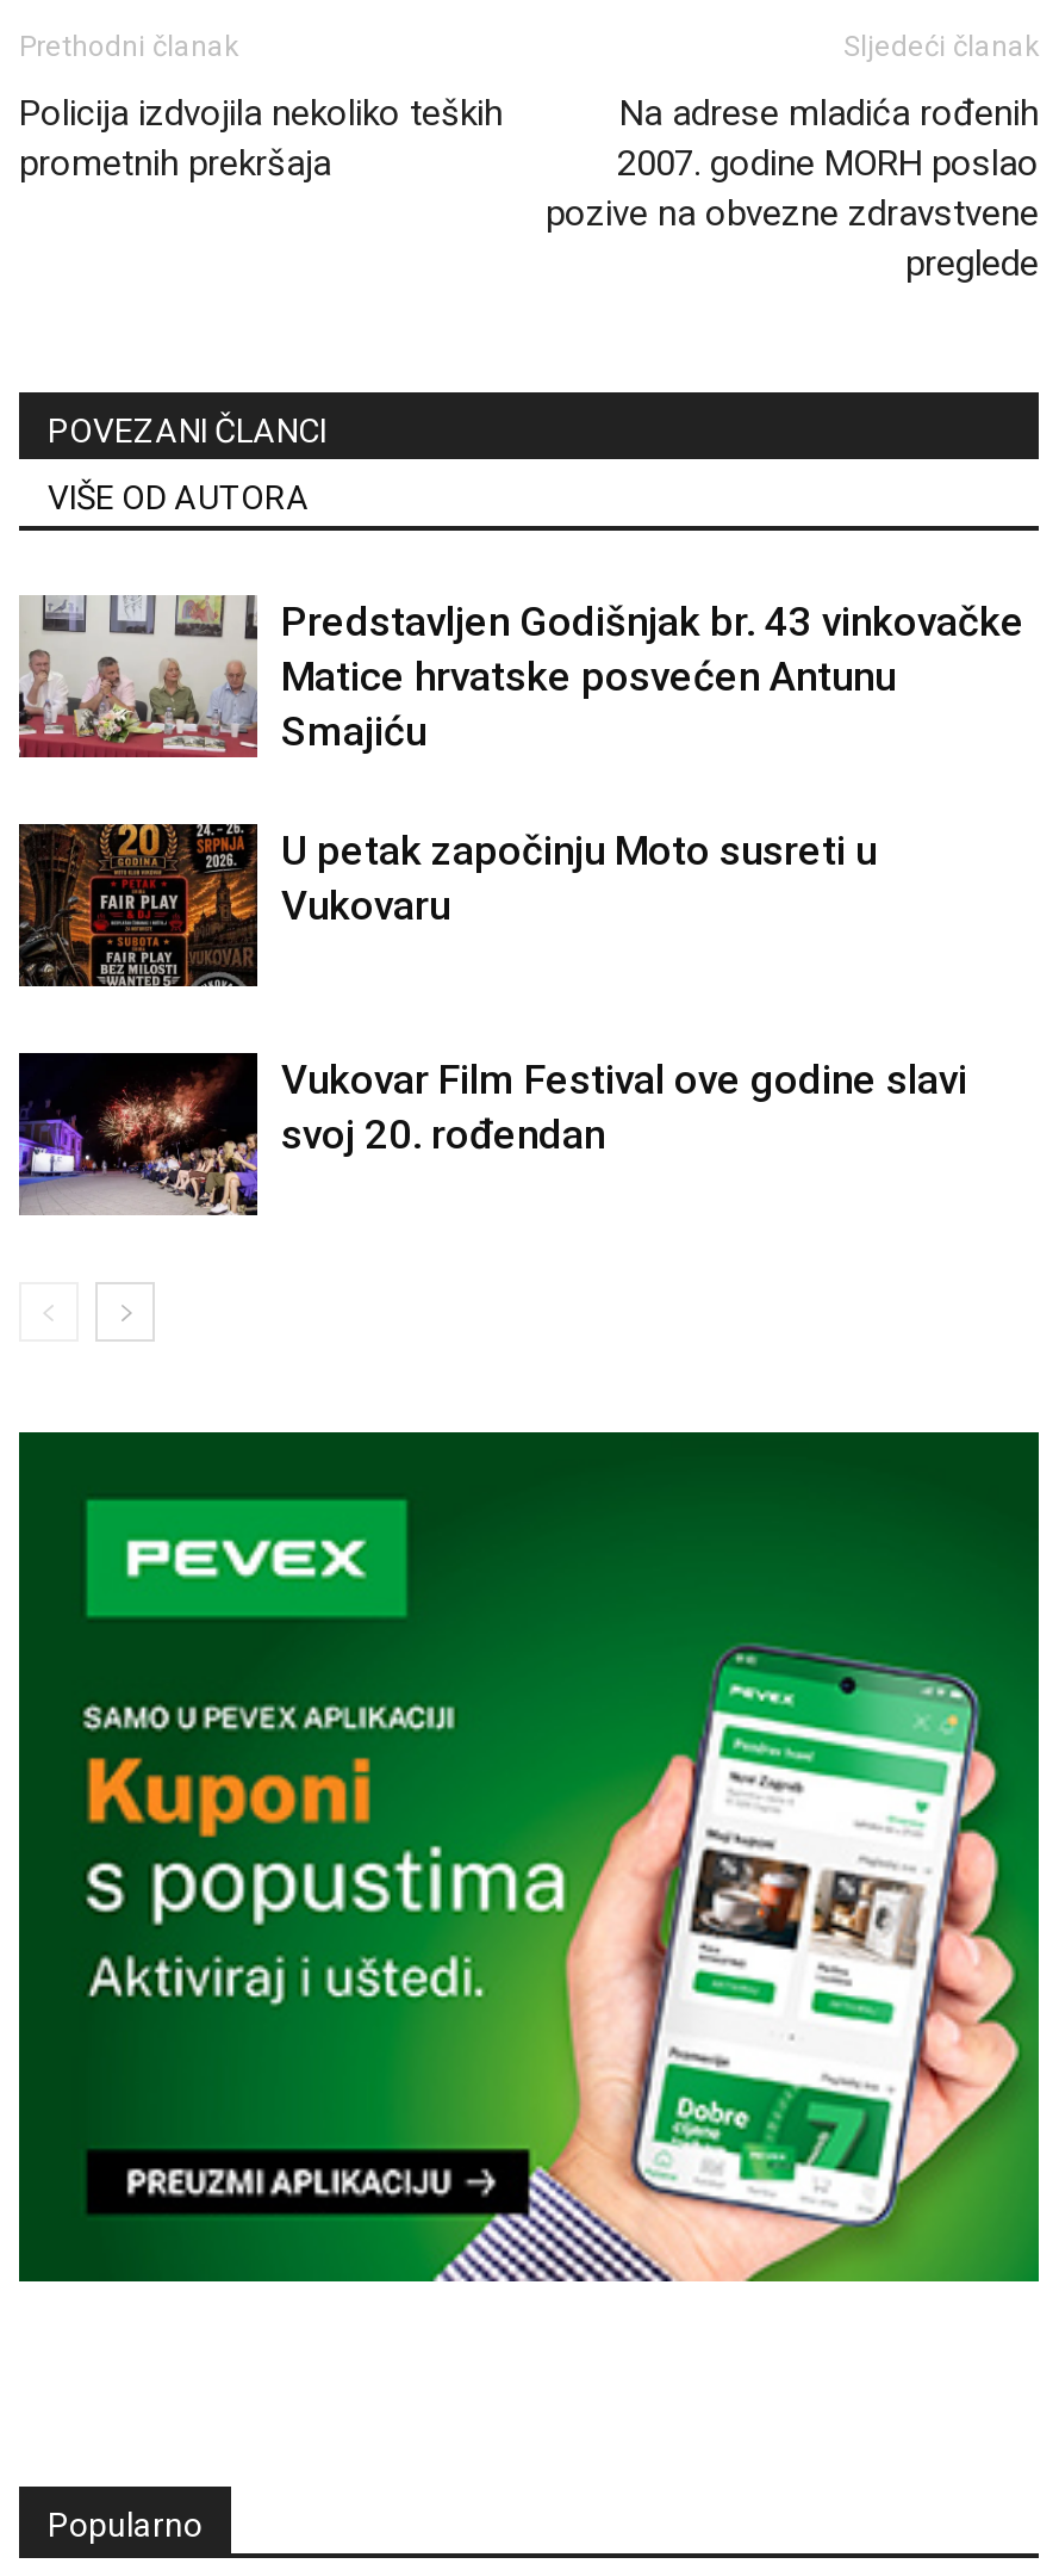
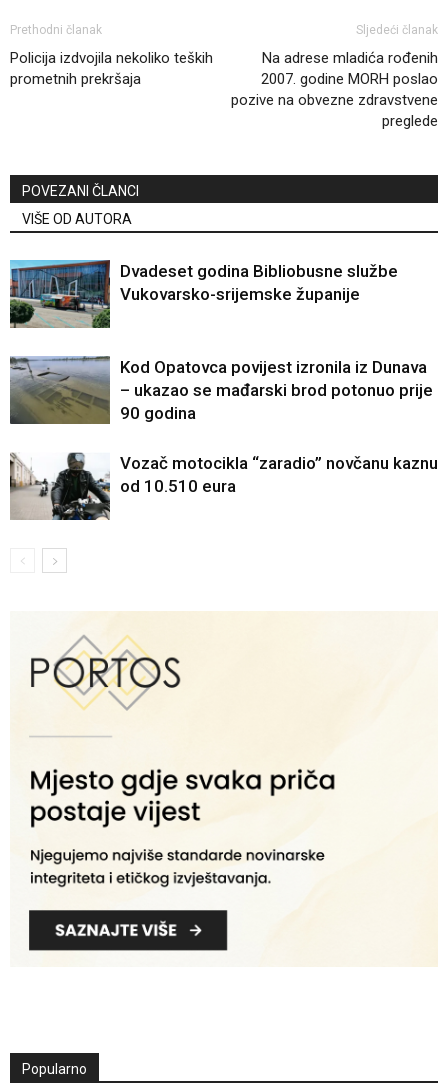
[17,595,1024,760] [image] | Predstavljen Godišnjak br. 43 vinkovačke | Matice hrvatske posvećen Antunu | Smajiću -> [9,259,398,329] [image] | Dvadeset godina Bibliobusne službe | Vukovarsko-srijemske županije
[17,822,877,986] [image] | U petak započinju Moto susreti u | Vukovaru -> [9,355,433,425] [image] | Kod Opatovca povijest izronila iz Dunava | – ukazao se mađarski brod potonuo prije | 90 godina
[17,1051,967,1218] [image] | Vukovar Film Festival ove godine slavi | svoj 20. rođendan -> [9,452,438,521] [image] | Vozač motocikla “zaradio” novčanu kaznu | od 10.510 eura
[17,1430,1041,2284] [image] -> [10,611,438,967] [image]

